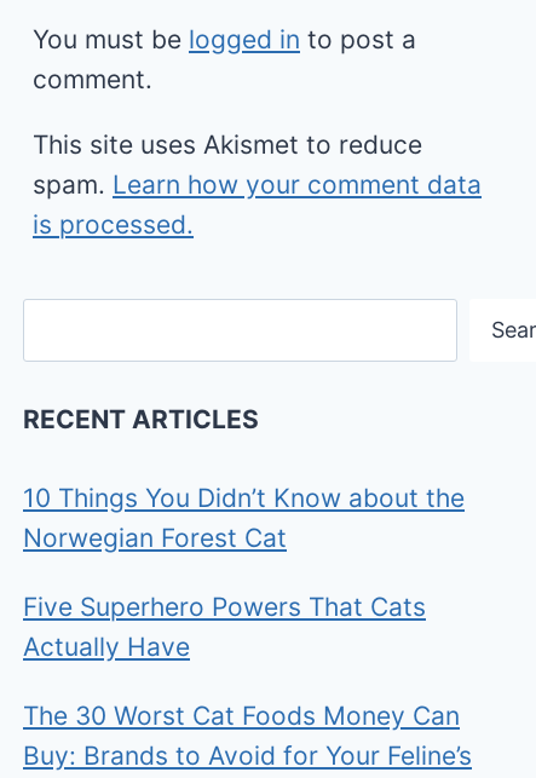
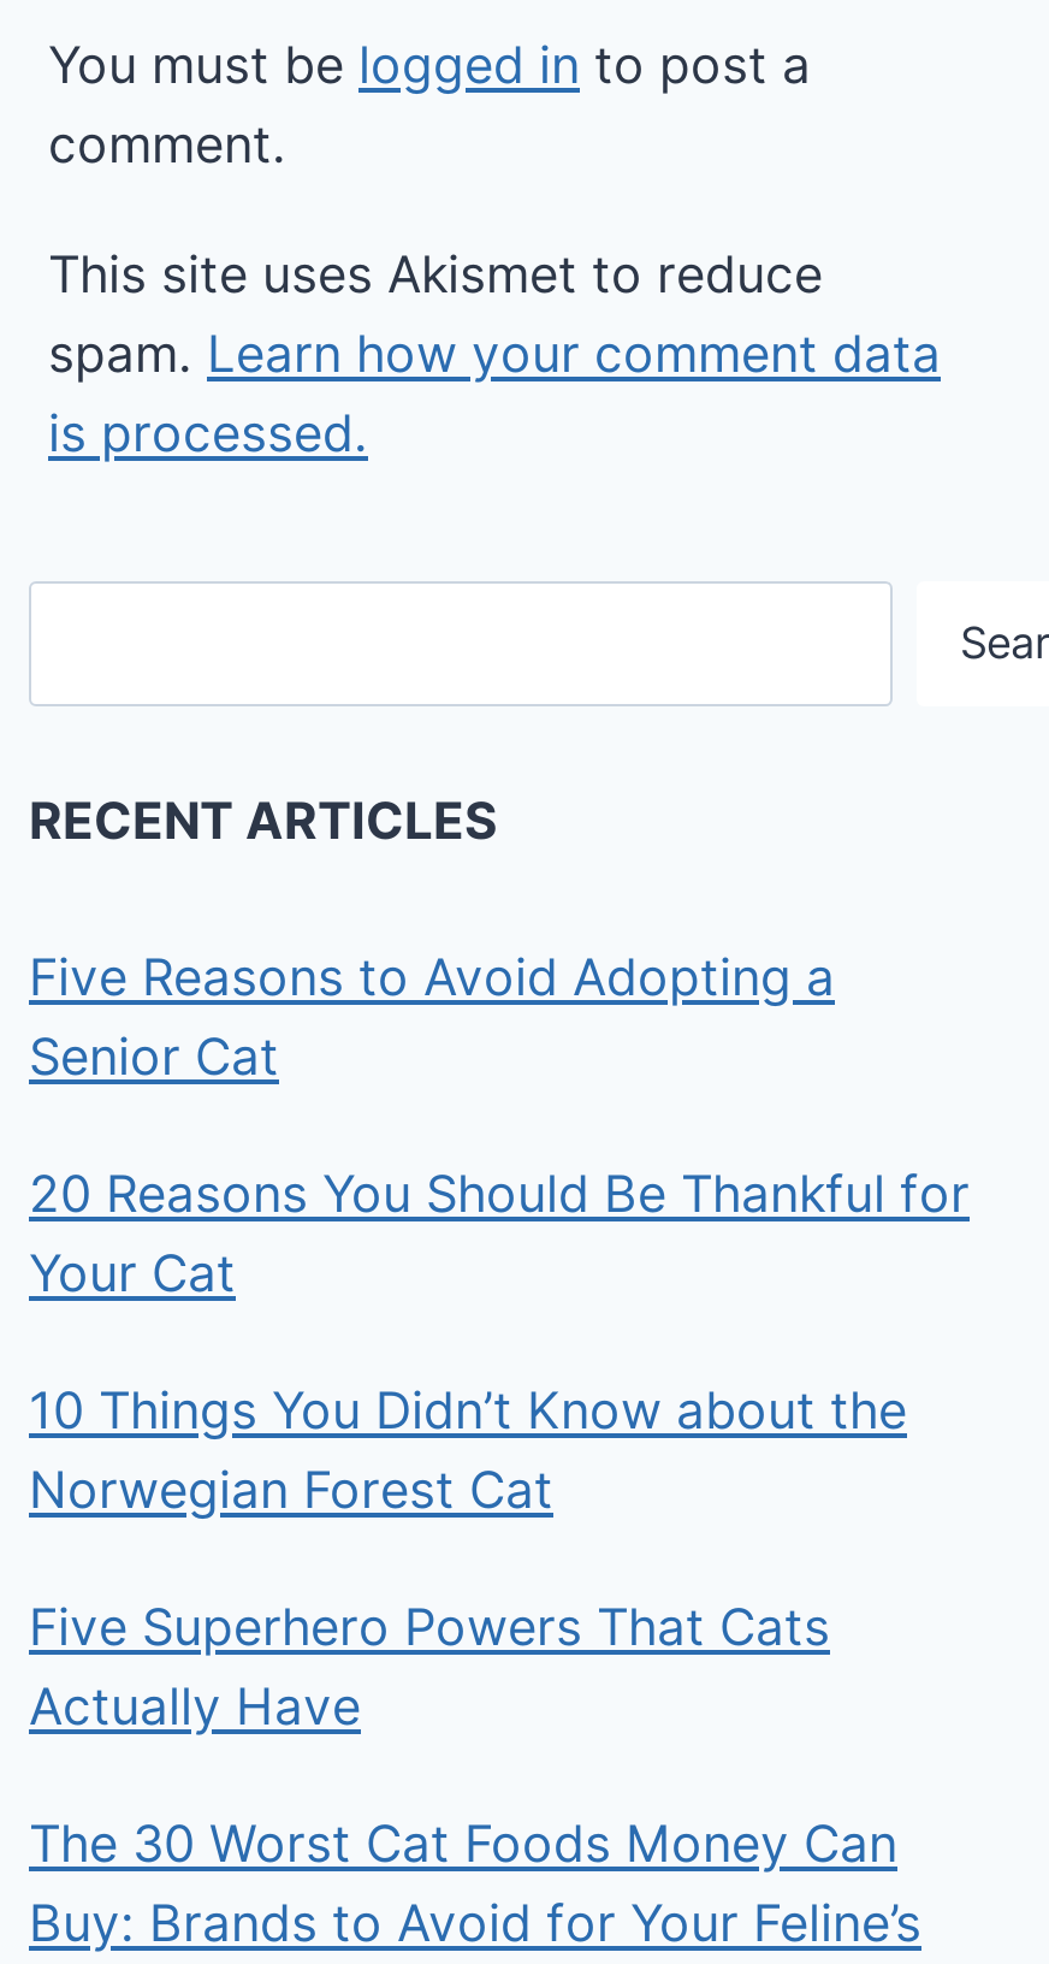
none -> [29,946,970,1302] Five Reasons to Avoid Adopting a | Senior Cat | 20 Reasons You Should Be Thankful for | Your Cat

